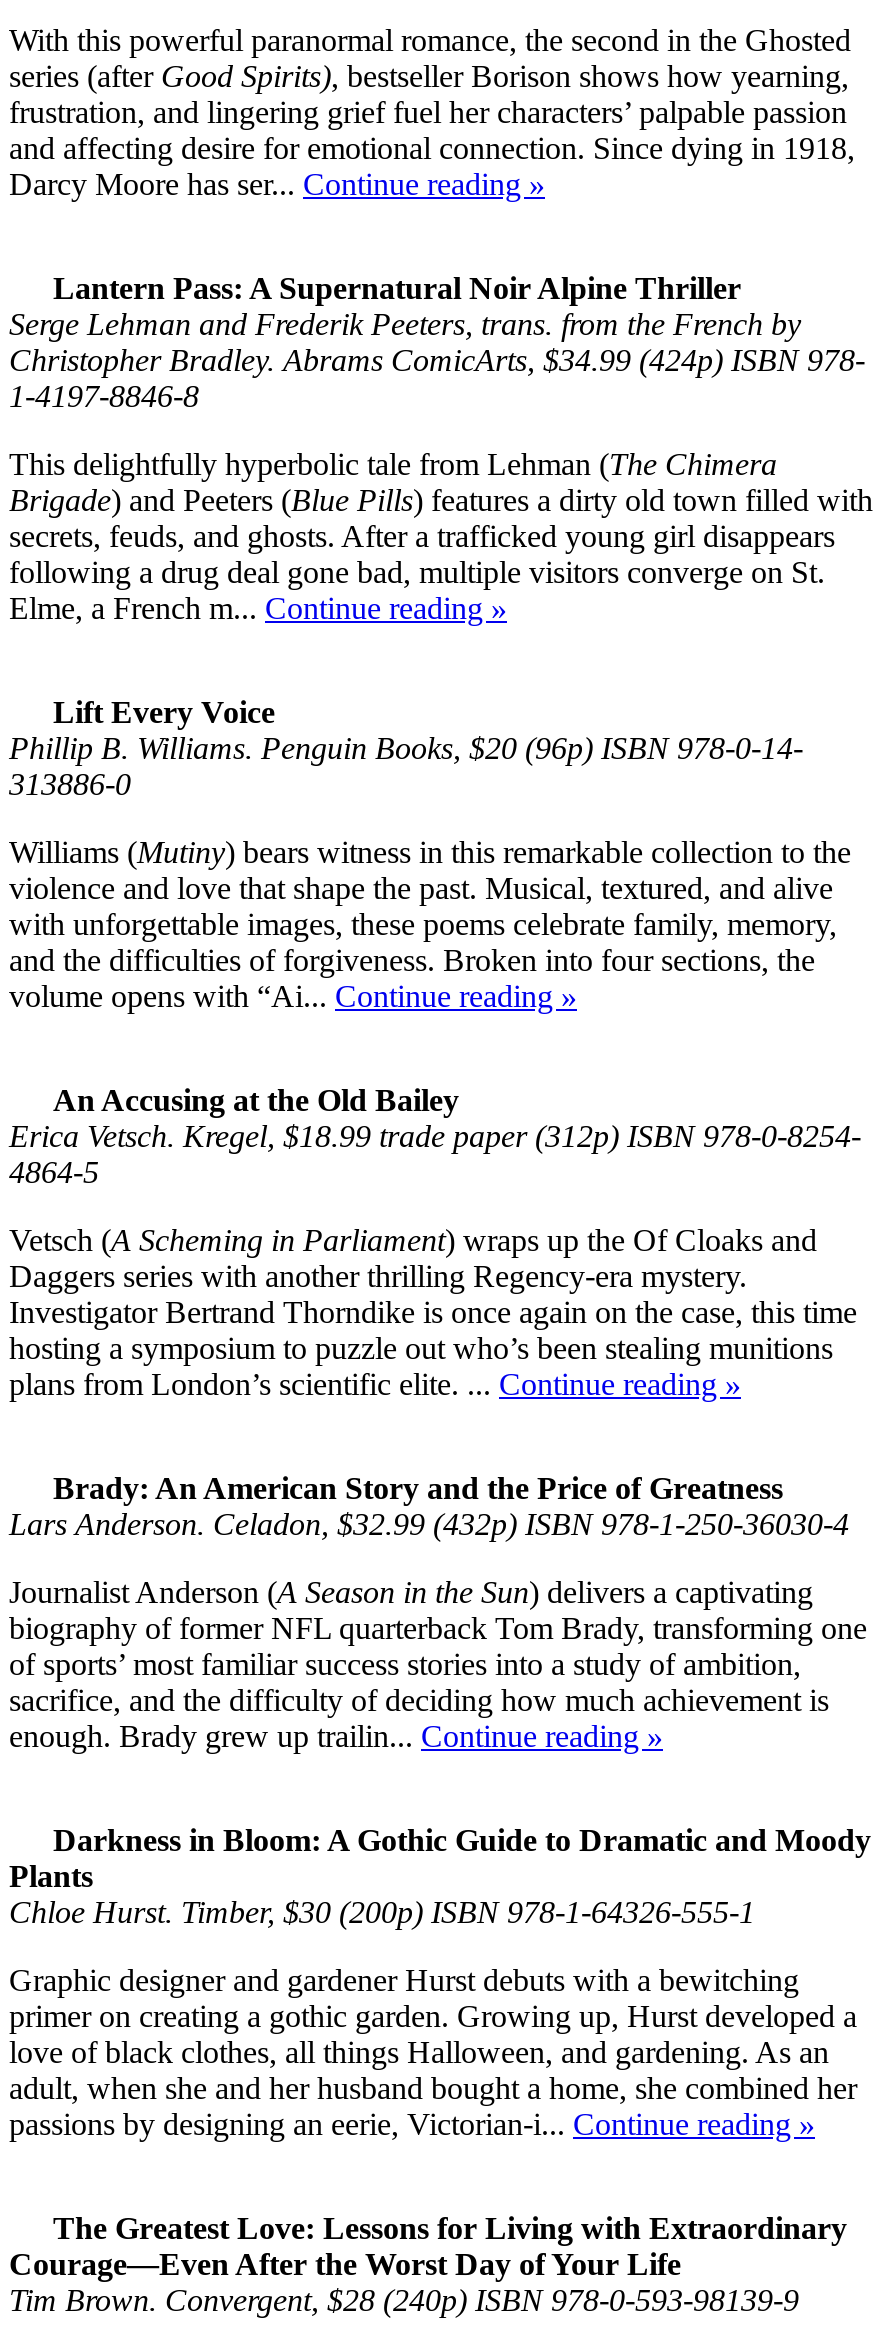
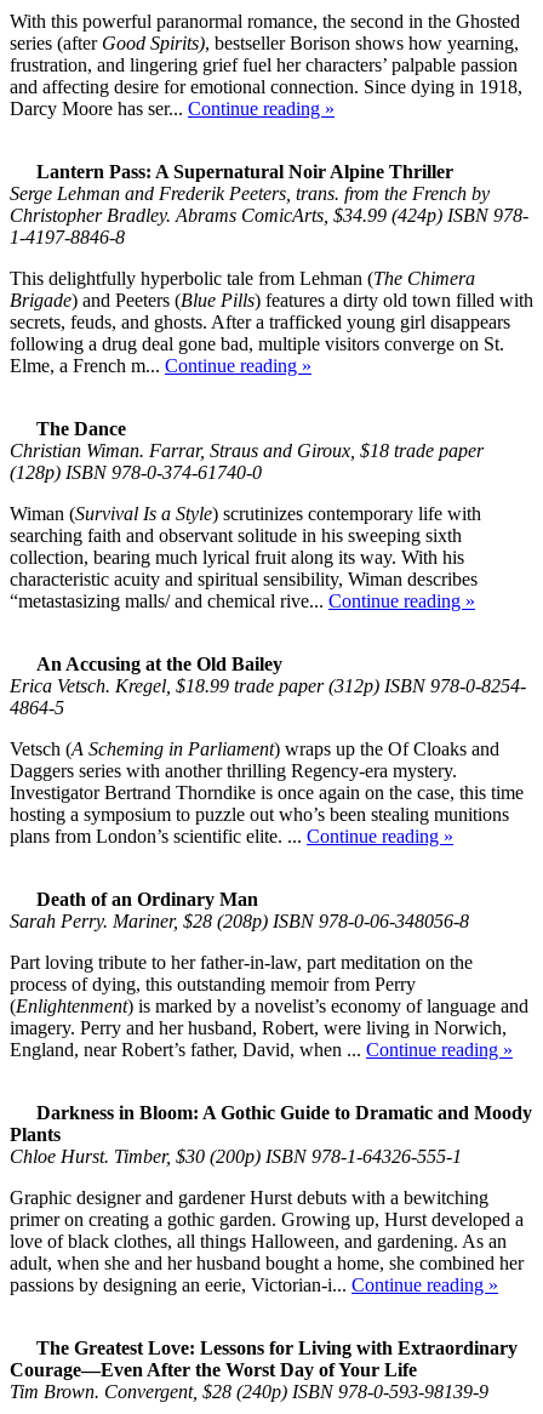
[9,695,803,801] Lift Every Voice | Phillip B. Williams. Penguin Books, $20 (96p) ISBN 978-0-14- | 313886-0 -> [10,418,484,483] The Dance | Christian Wiman. Farrar, Straus and Giroux, $18 trade paper | (128p) ISBN 978-0-374-61740-0
[9,835,851,1013] Williams (Mutiny) bears witness in this remarkable collection to the | violence and love that shape the past. Musical, textured, and alive | with unforgettable images, these poems celebrate family, memory, | and the difficulties of forgiveness. Broken into four sections, the | volume opens with “Ai...Continue reading » -> [10,503,481,611] Wiman (Survival Is a Style) scrutinizes contemporary life with | searching faith and observant solitude in his sweeping sixth | collection, bearing much lyrical fruit along its way. With his | characteristic acuity and spiritual sensibility, Wiman describes | “metastasizing malls/ and chemical rive...Continue reading »
[9,1471,849,1541] Brady: An American Story and the Price of Greatness | Lars Anderson. Celadon, $32.99 (432p) ISBN 978-1-250-36030-4 -> [10,889,469,931] Death of an Ordinary Man | Sarah Perry. Mariner, $28 (208p) ISBN 978-0-06-348056-8
[9,1575,867,1753] Journalist Anderson (A Season in the Sun) delivers a captivating | biography of former NFL quarterback Tom Brady, transforming one | of sports’ most familiar success stories into a study of ambition, | sacrifice, and the difficulty of deciding how much achievement is | enough. Brady grew up trailin... Continue reading » -> [10,952,528,1060] Part loving tribute to her father-in-law, part meditation on the | process of dying, this outstanding memoir from Perry | (Enlightenment) is marked by a novelist’s economy of language and | imagery. Perry and her husband, Robert, were living in Norwich, | England, near Robert’s father, David, when ... Continue reading »

